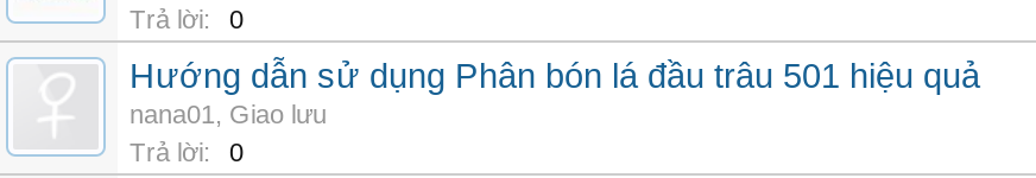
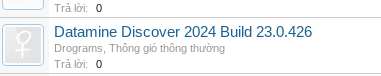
[129,57,980,128] Hướng dẫn sử dụng Phân bón lá đầu trâu 501 hiệu quả | nana01, Giao lưu -> [54,24,312,54] Datamine Discover 2024 Build 23.0.426 | Drograms, Thông gió thông thường

